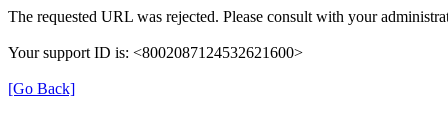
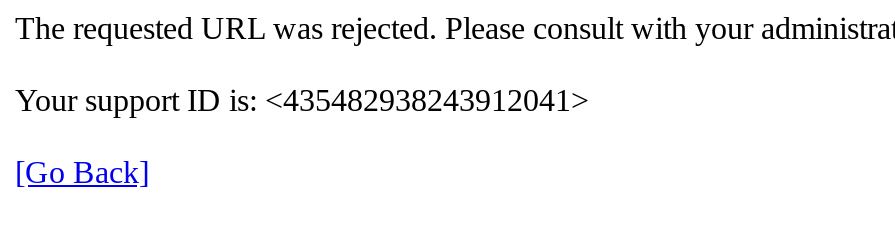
[8,44,303,61] Your support ID is: <8002087124532621600> -> [15,83,589,117] Your support ID is: <435482938243912041>

